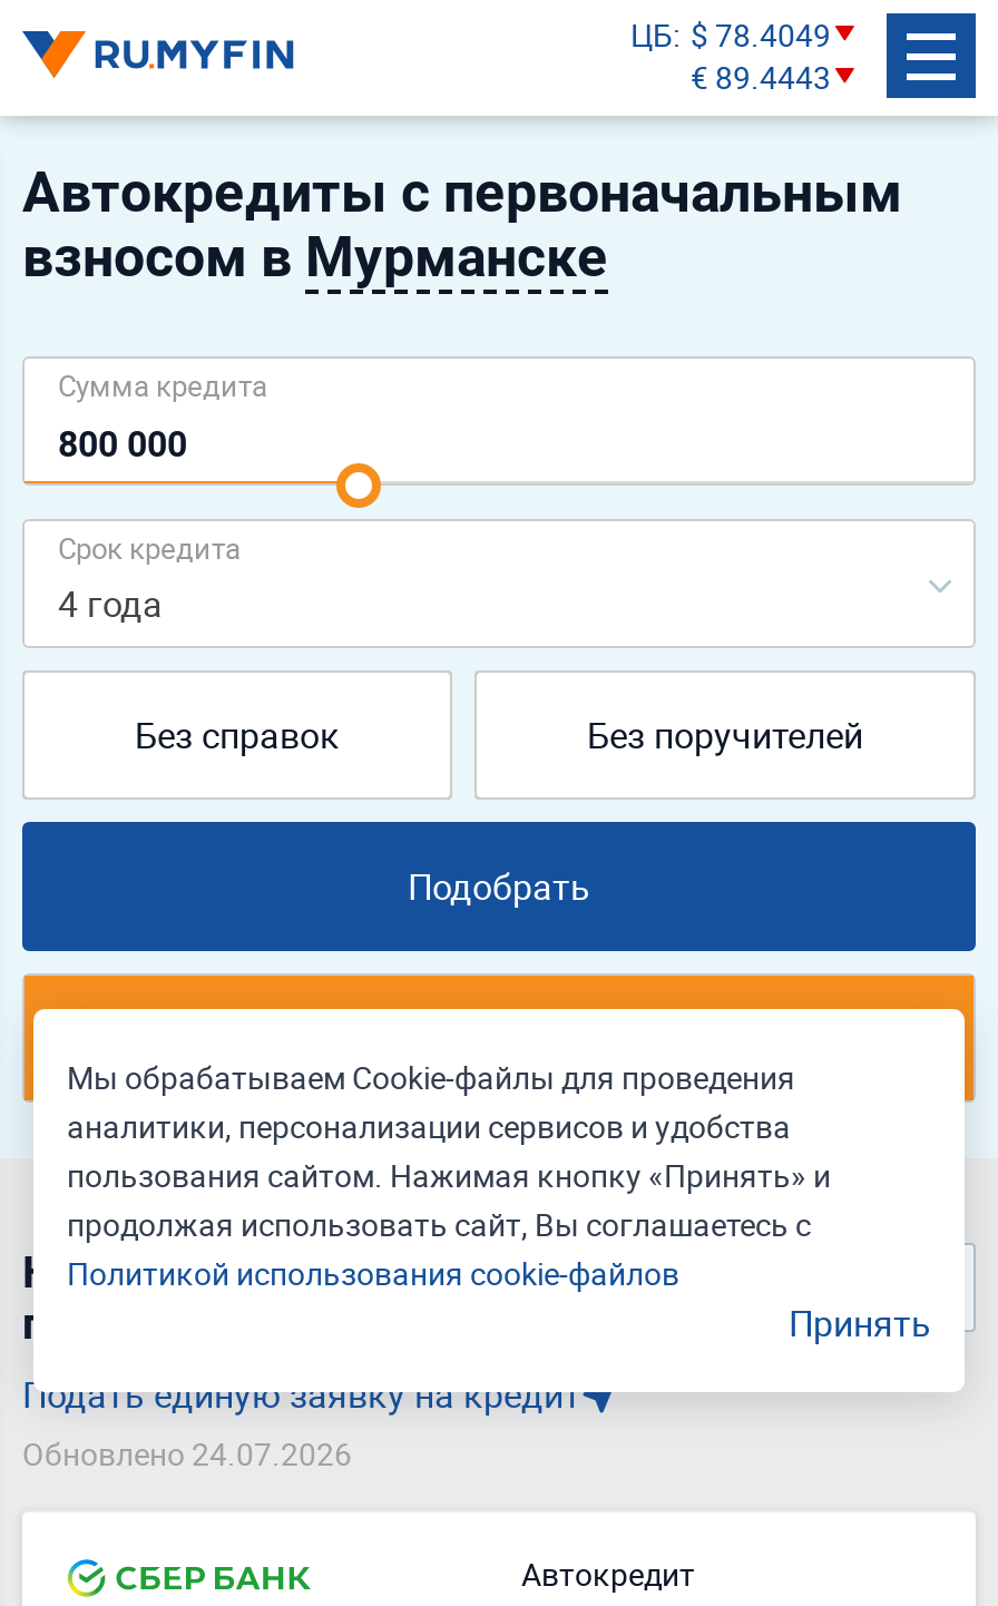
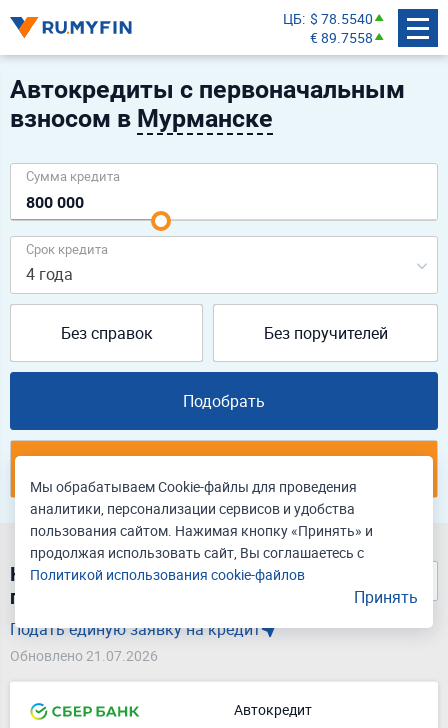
[630,12,831,55] ЦБ $ 78.4049 -> [283,8,373,27] ЦБ $ 78.5540
[691,55,831,97] € 89.4443 -> [310,27,373,46] € 89.7558
[22,1432,352,1475] Обновлено 24.07.2026 -> [10,646,158,665] Обновлено 21.07.2026

